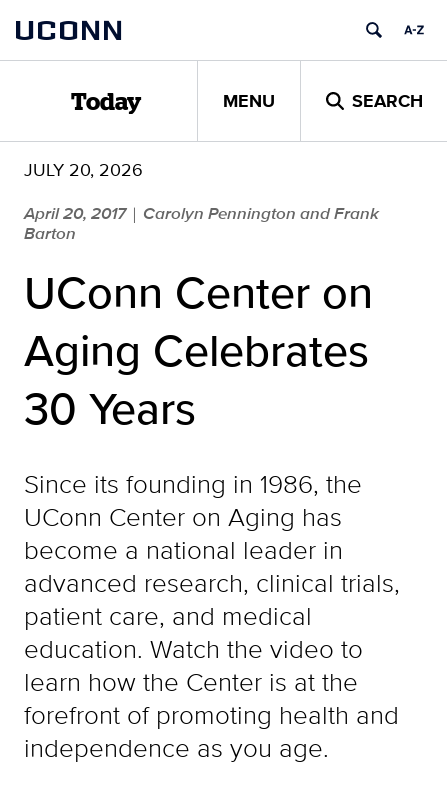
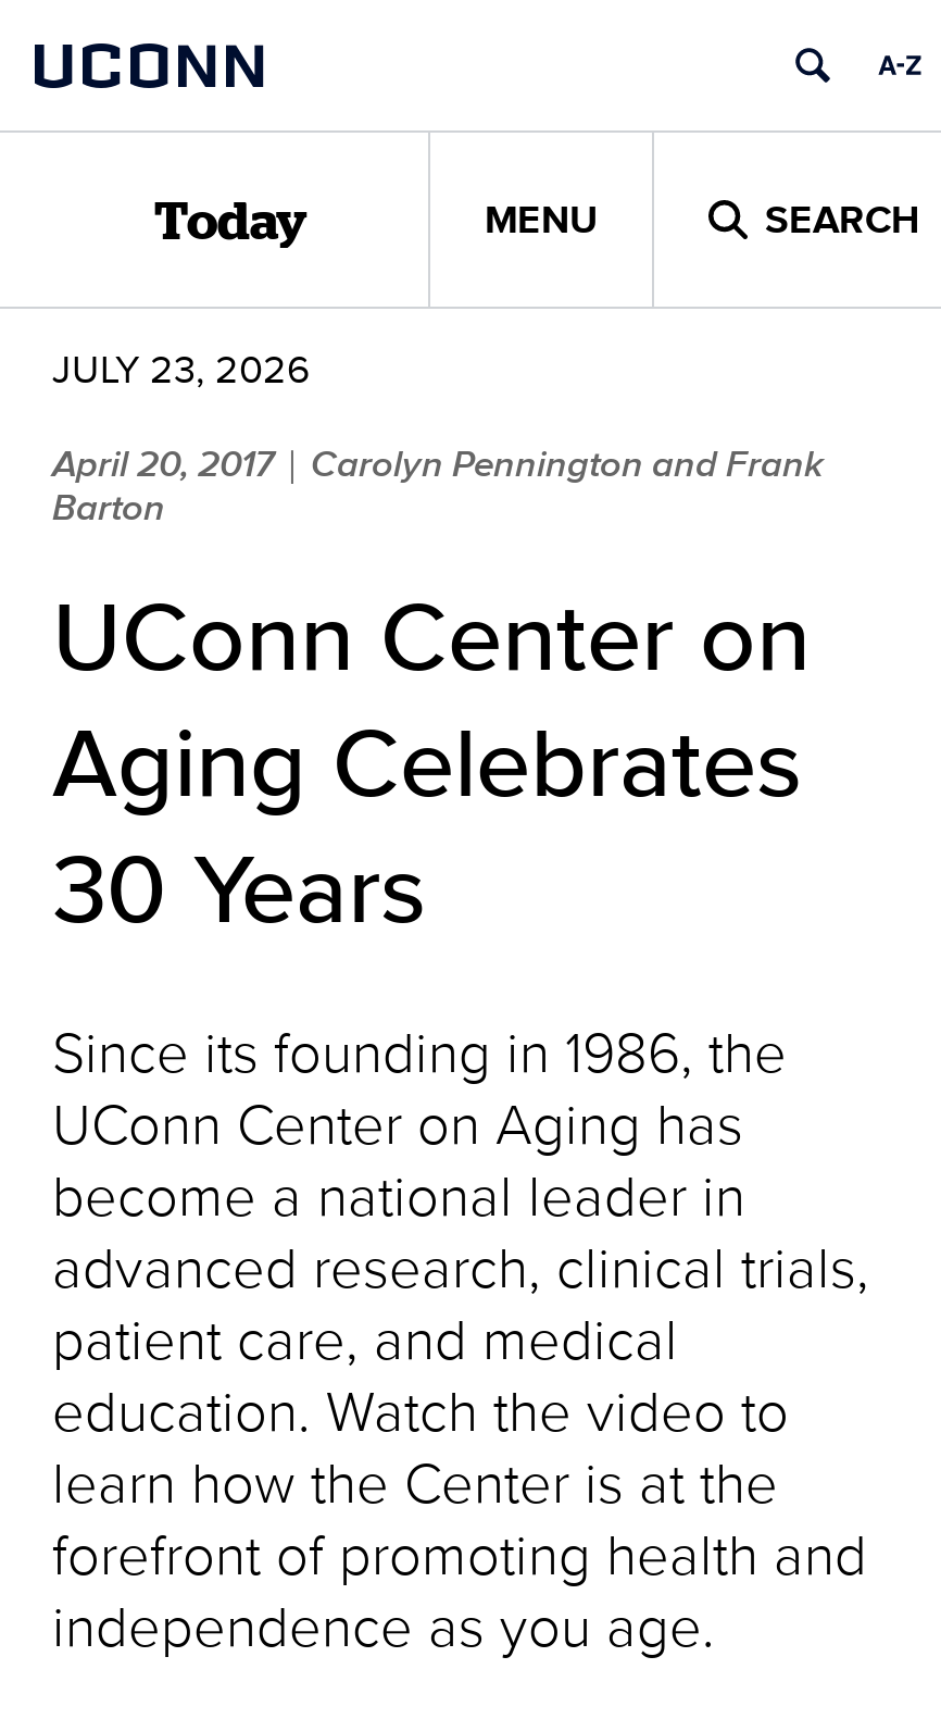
[24,157,143,182] JULY 20, 2026 -> [52,341,311,396] JULY 23, 2026

